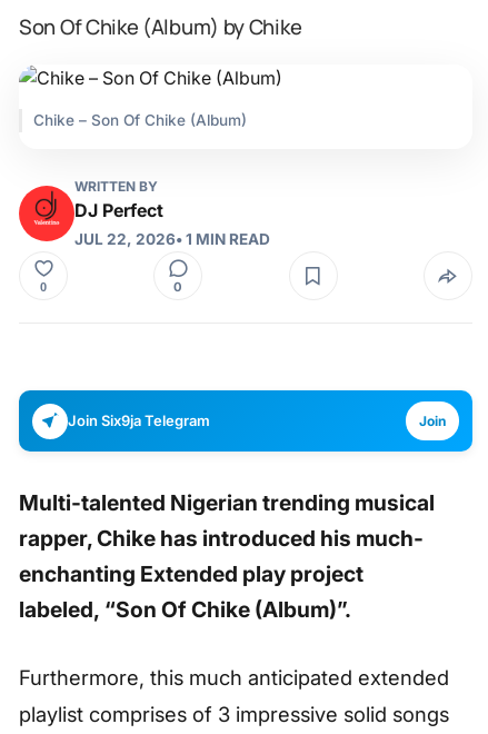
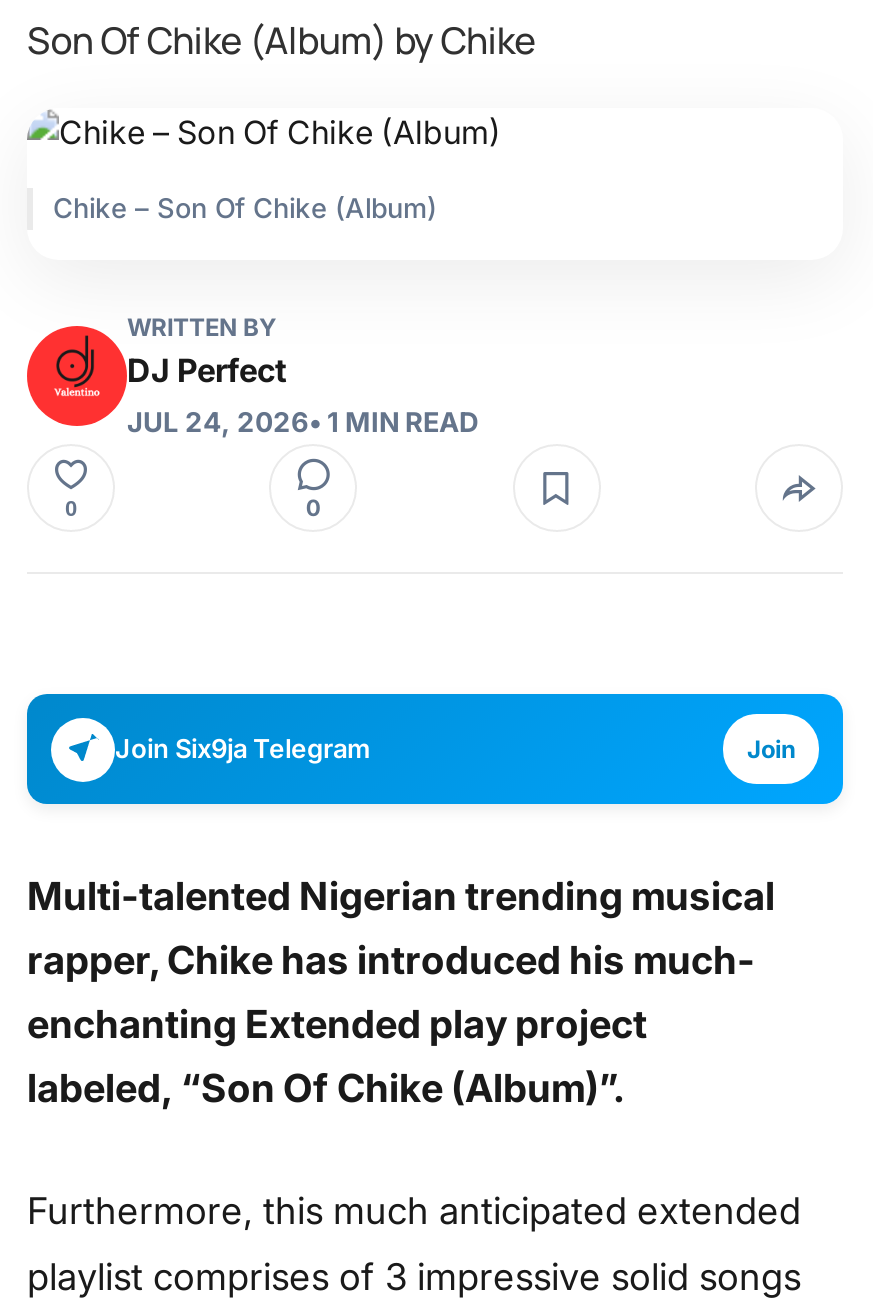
[74,230,270,248] JUL 22, 2026• 1 MIN READ -> [127,406,479,438] JUL 24, 2026• 1 MIN READ

